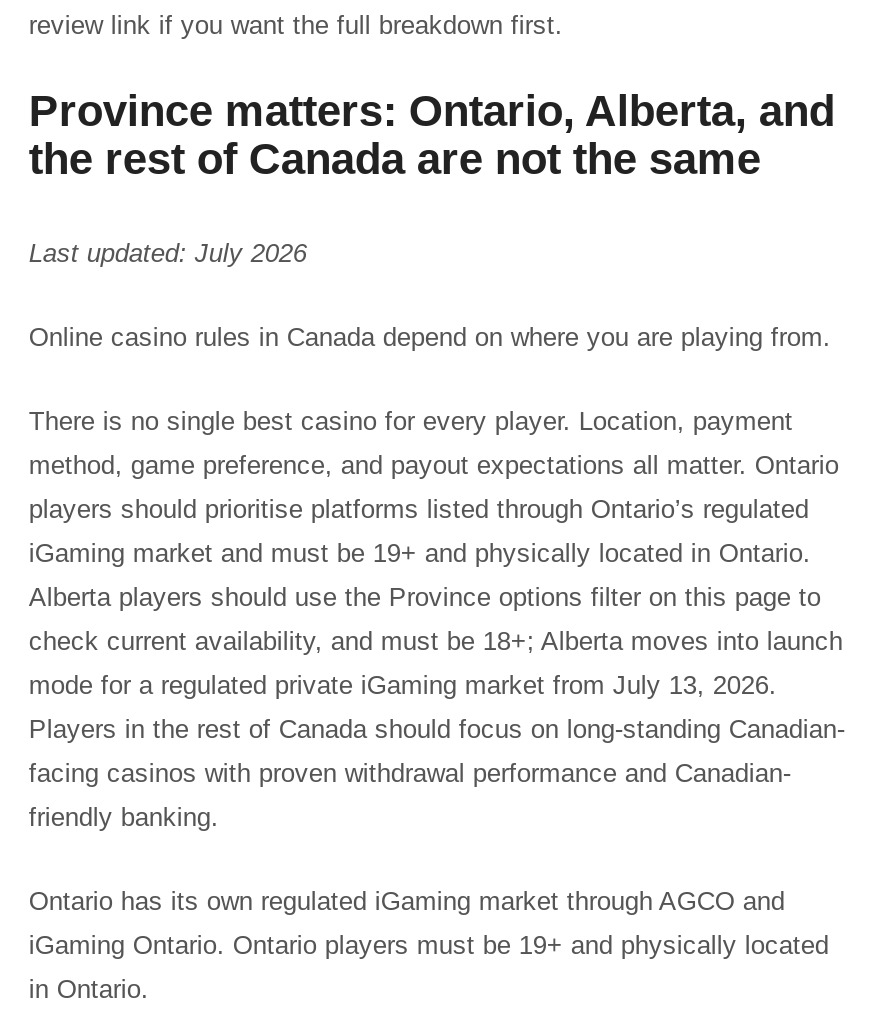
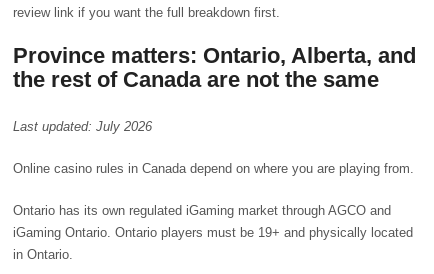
[29,406,845,832] There is no single best casino for every player. Location, payment | method, game preference, and payout expectations all matter. Ontario | players should prioritise platforms listed through Ontario’s regulated | iGaming market and must be 19+ and physically located in Ontario. | Alberta players should use the Province options filter on this page to | check current availability, and must be 18+; Alberta moves into launch | mode for a regulated private iGaming market from July 13, 2026. | Players in the rest of Canada should focus on long-standing Canadian- | facing casinos with proven withdrawal performance and Canadian- | friendly banking. -> none

